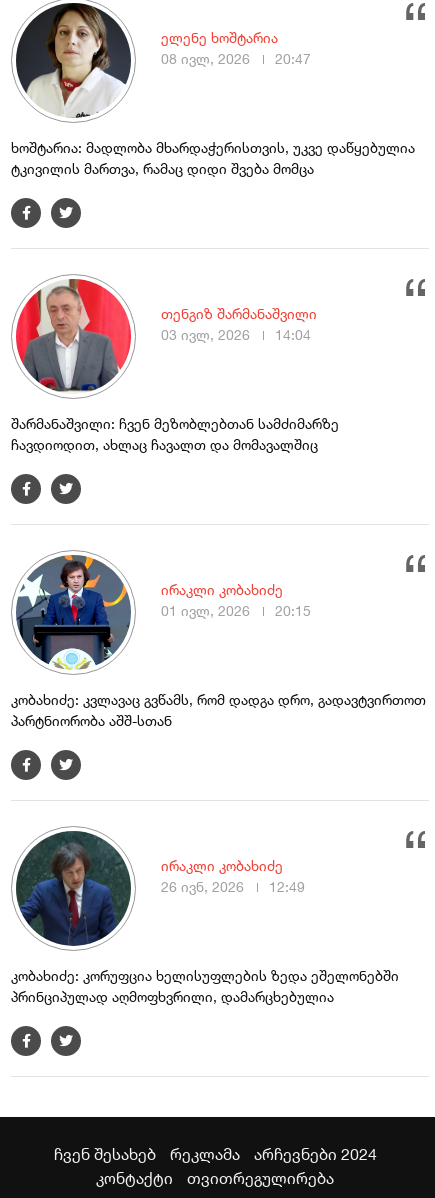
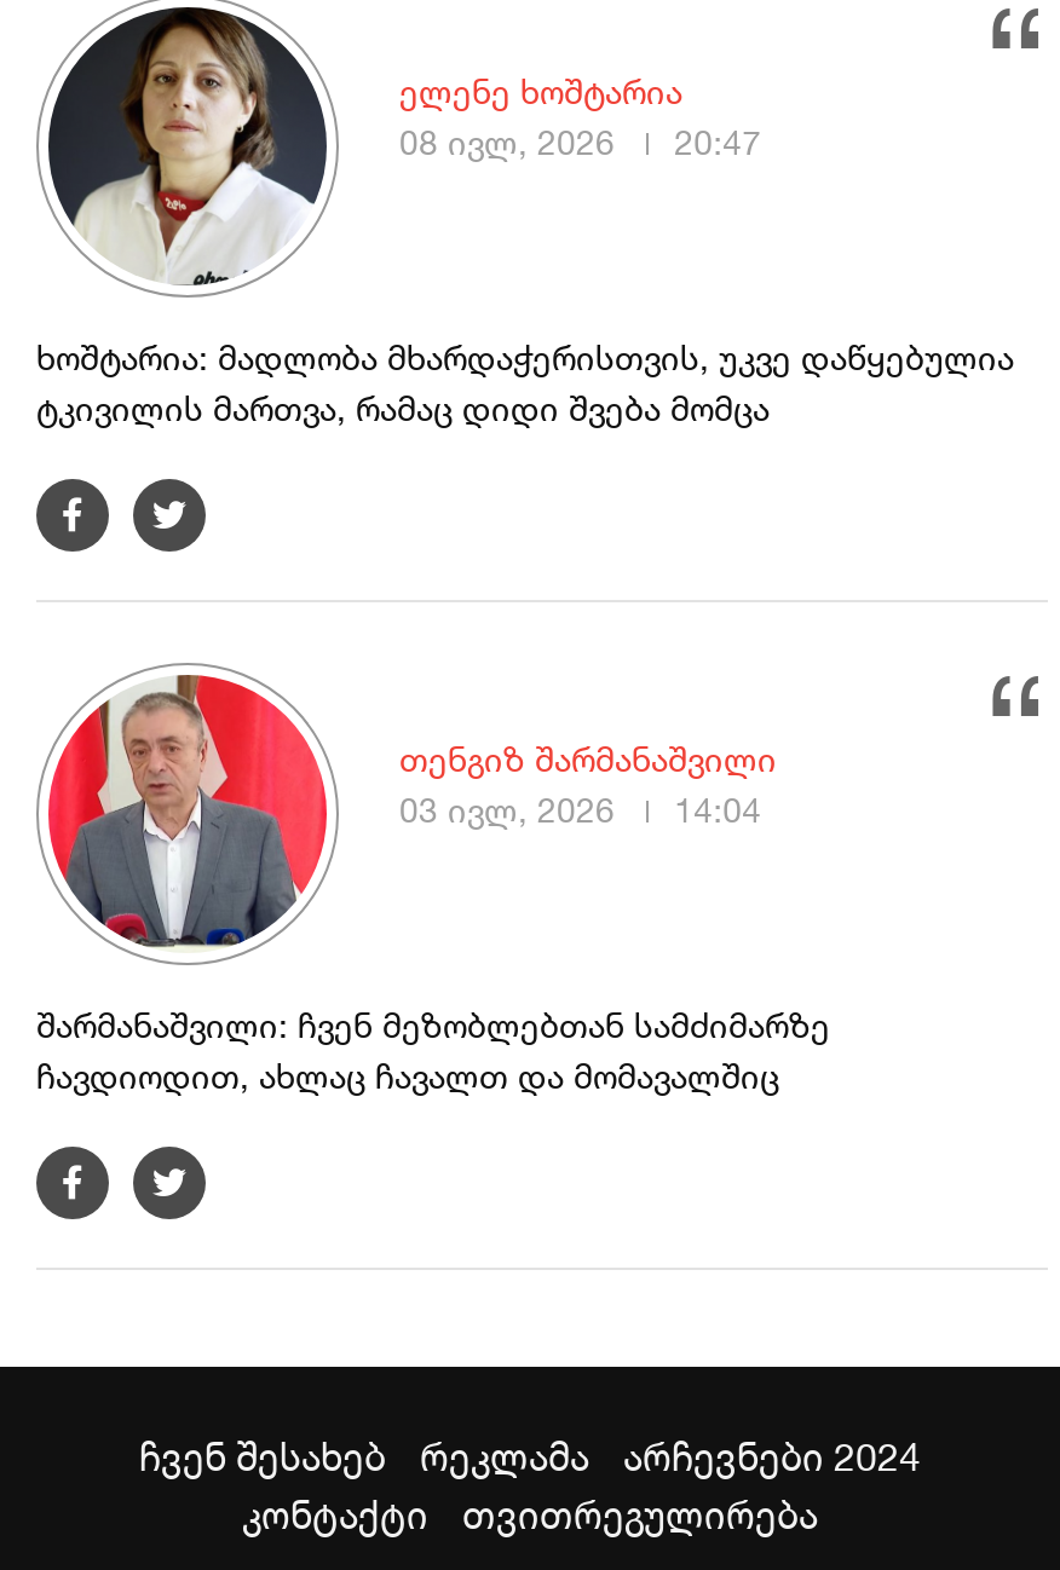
[11,550,426,729] [image] | კობახიძე: კვლავაც გვწამს, რომ დადგა დრო, გადავტვირთოთ | პარტნიორობა აშშ-სთან -> none
[161,582,311,619] ირაკლი კობახიძე | 01 ივლ, 2026 | 20:15 -> none
[11,830,399,1005] [image] | კობახიძე: კორუფცია ხელისუფლების ზედა ეშელონებში | პრინციპულად აღმოფხვრილი, დამარცხებულია -> none
[161,858,305,895] ირაკლი კობახიძე | 26 ივნ, 2026 | 12:49 -> none

